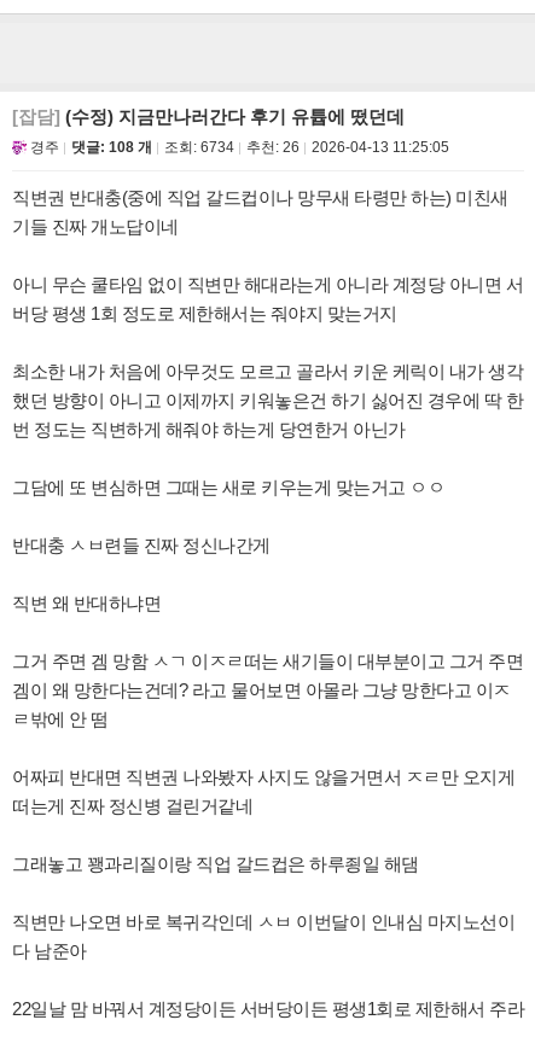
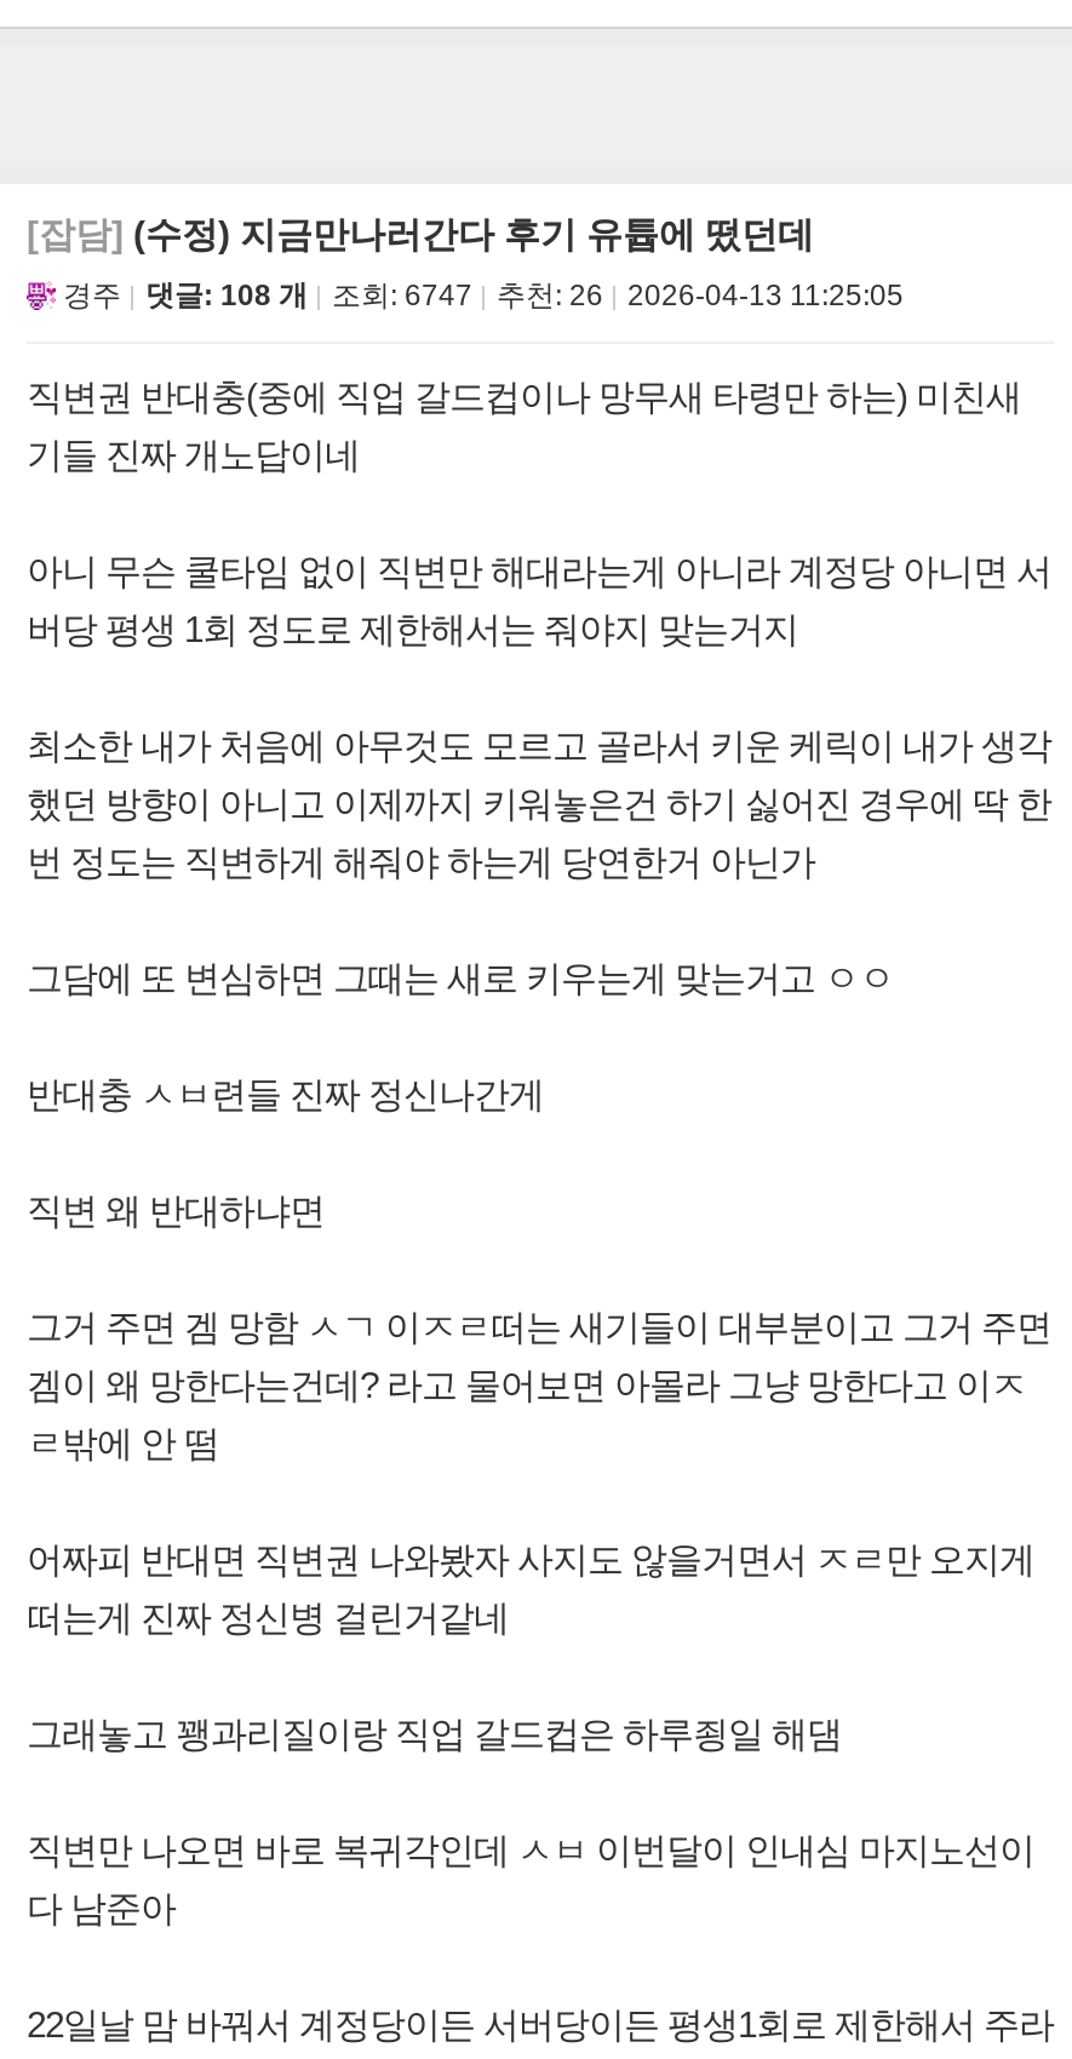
[30,139,449,156] 경주 댓글: 108 개 조회: 6734 추천: 26 2026-04-13 11:25:05 -> [63,279,904,312] 경주 댓글: 108 개 조회: 6747 추천: 26 2026-04-13 11:25:05

